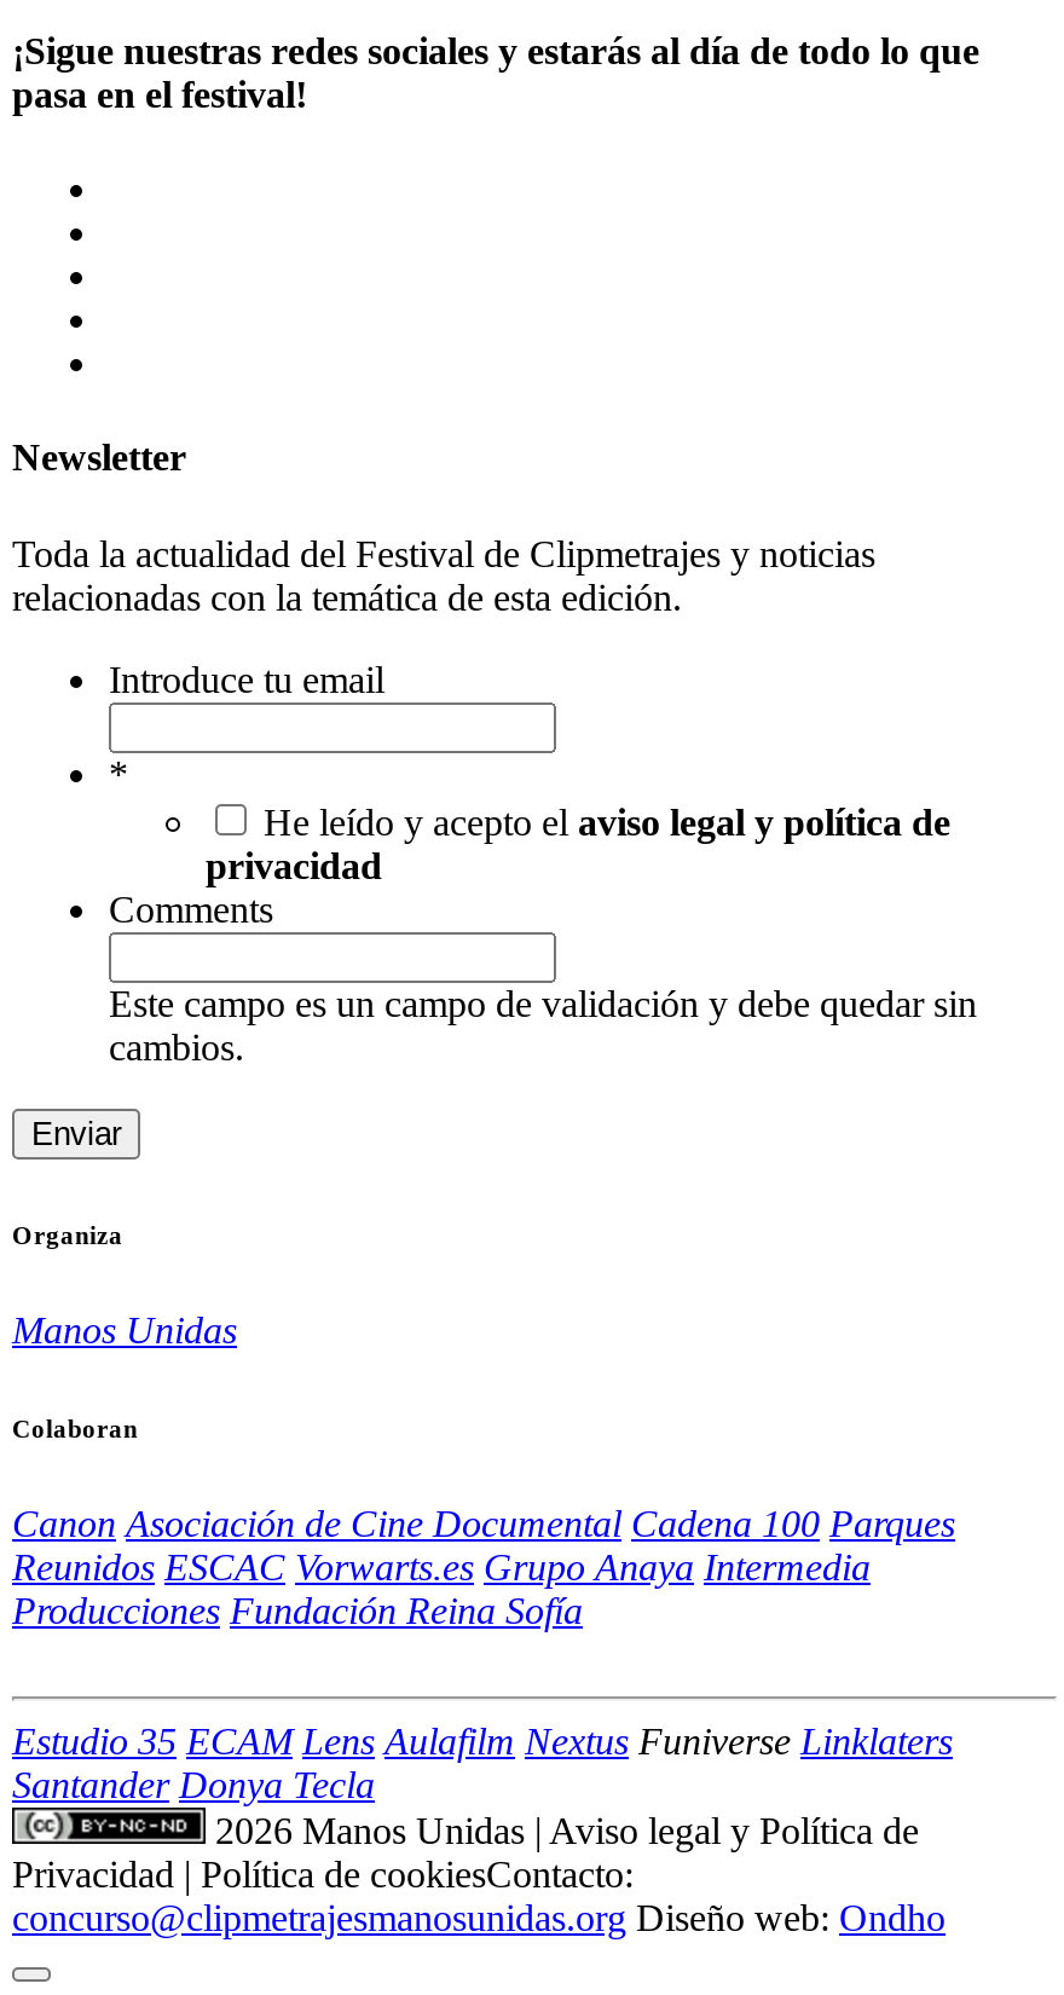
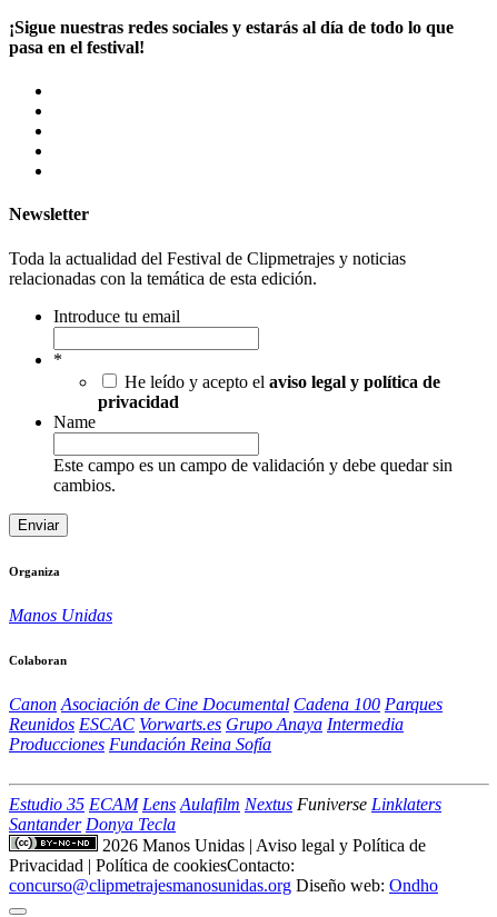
[109,888,273,929] Comments -> [53,412,96,431] Name

